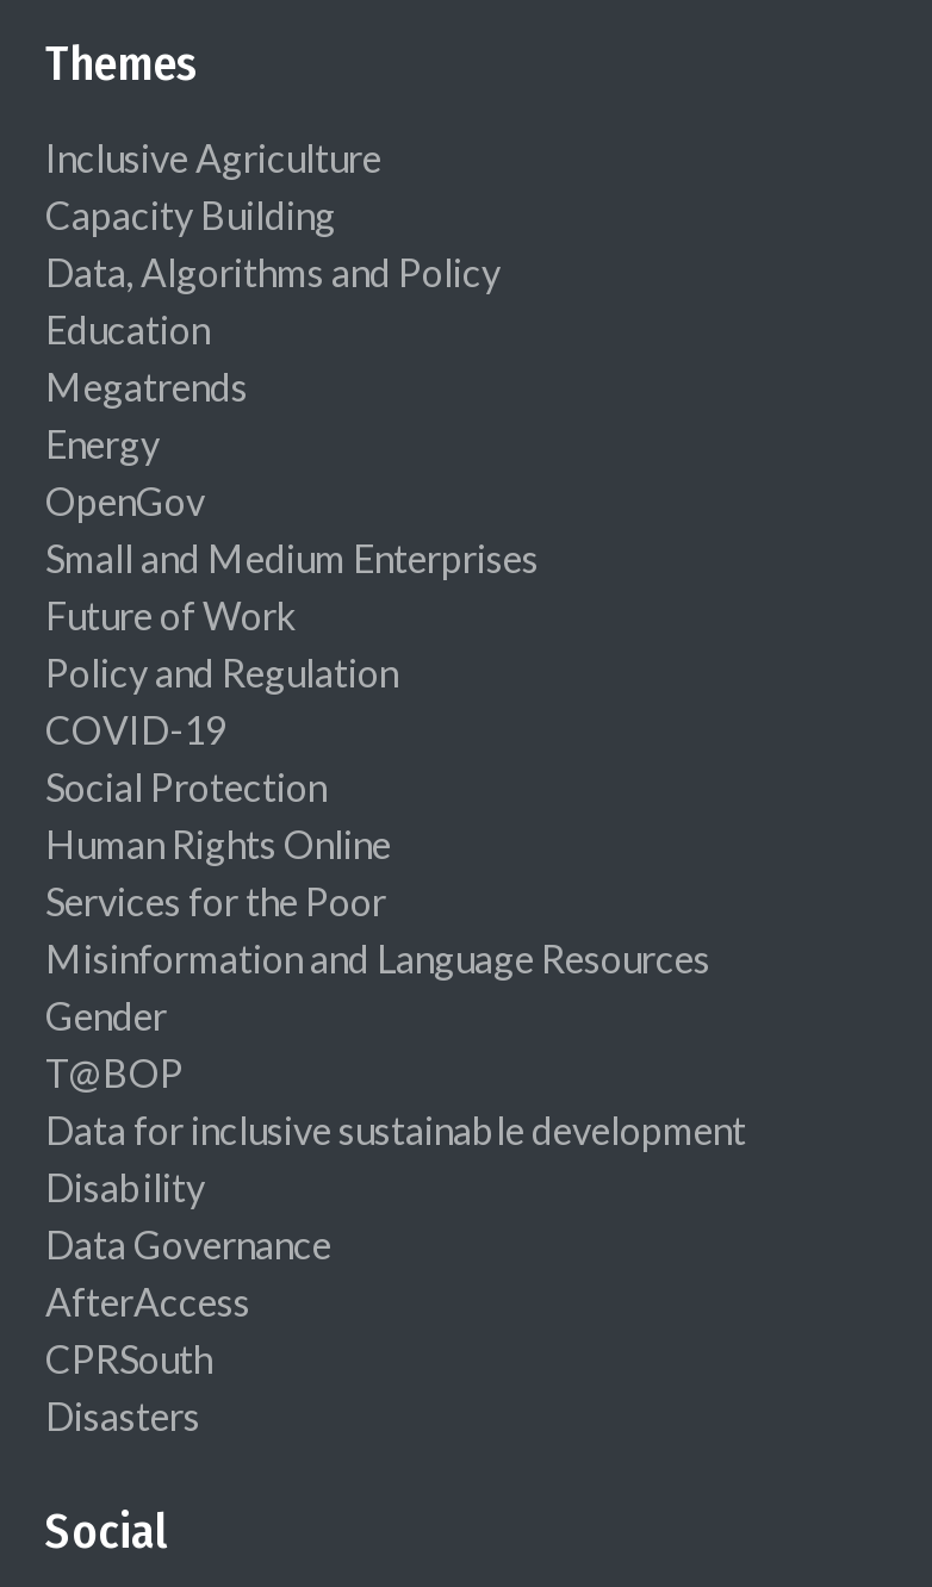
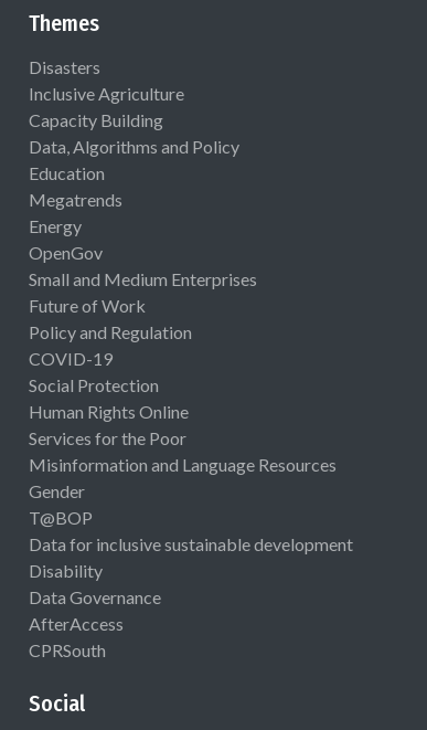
moved [45,135,746,1381] -> [29,83,353,661]: Inclusive Agriculture | Capacity Building | Data, Algorithms and Policy | ... | AfterAccess | CPRSouth
moved [45,1393,200,1439] -> [29,57,100,78]: Disasters

